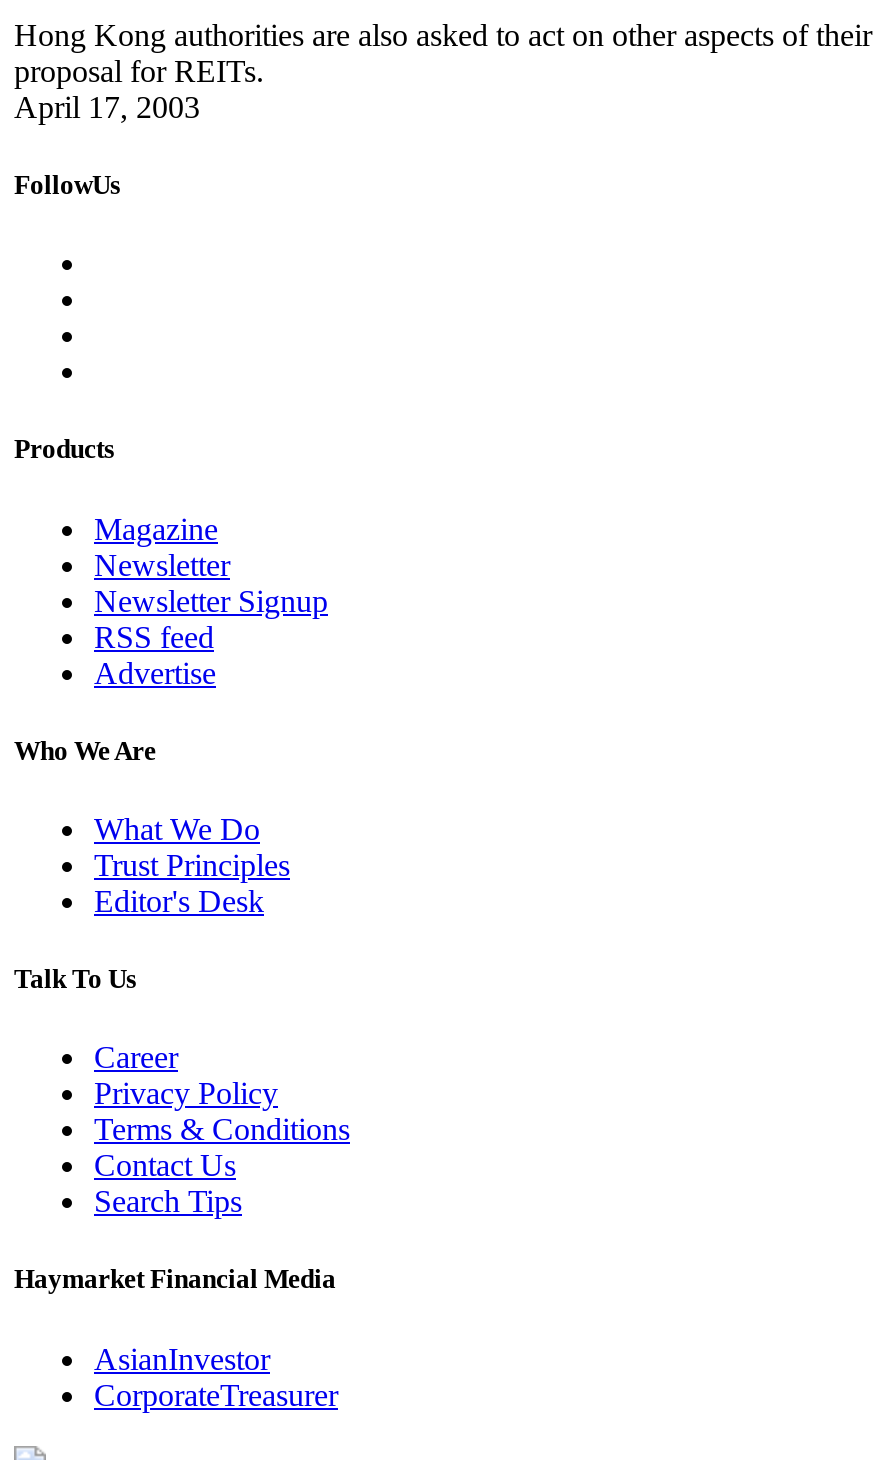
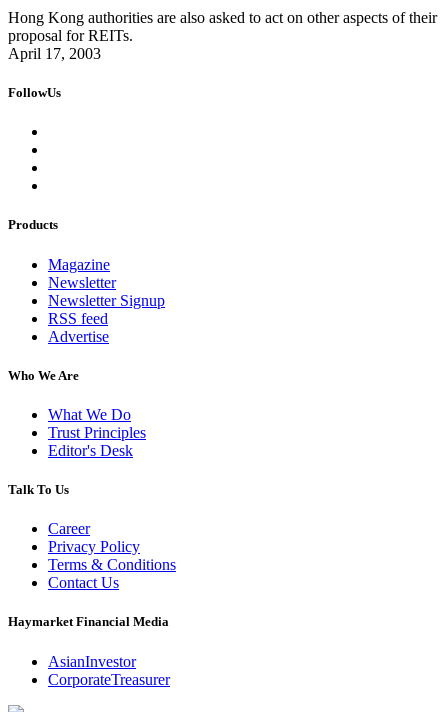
[94,1184,242,1218] Search Tips -> none

